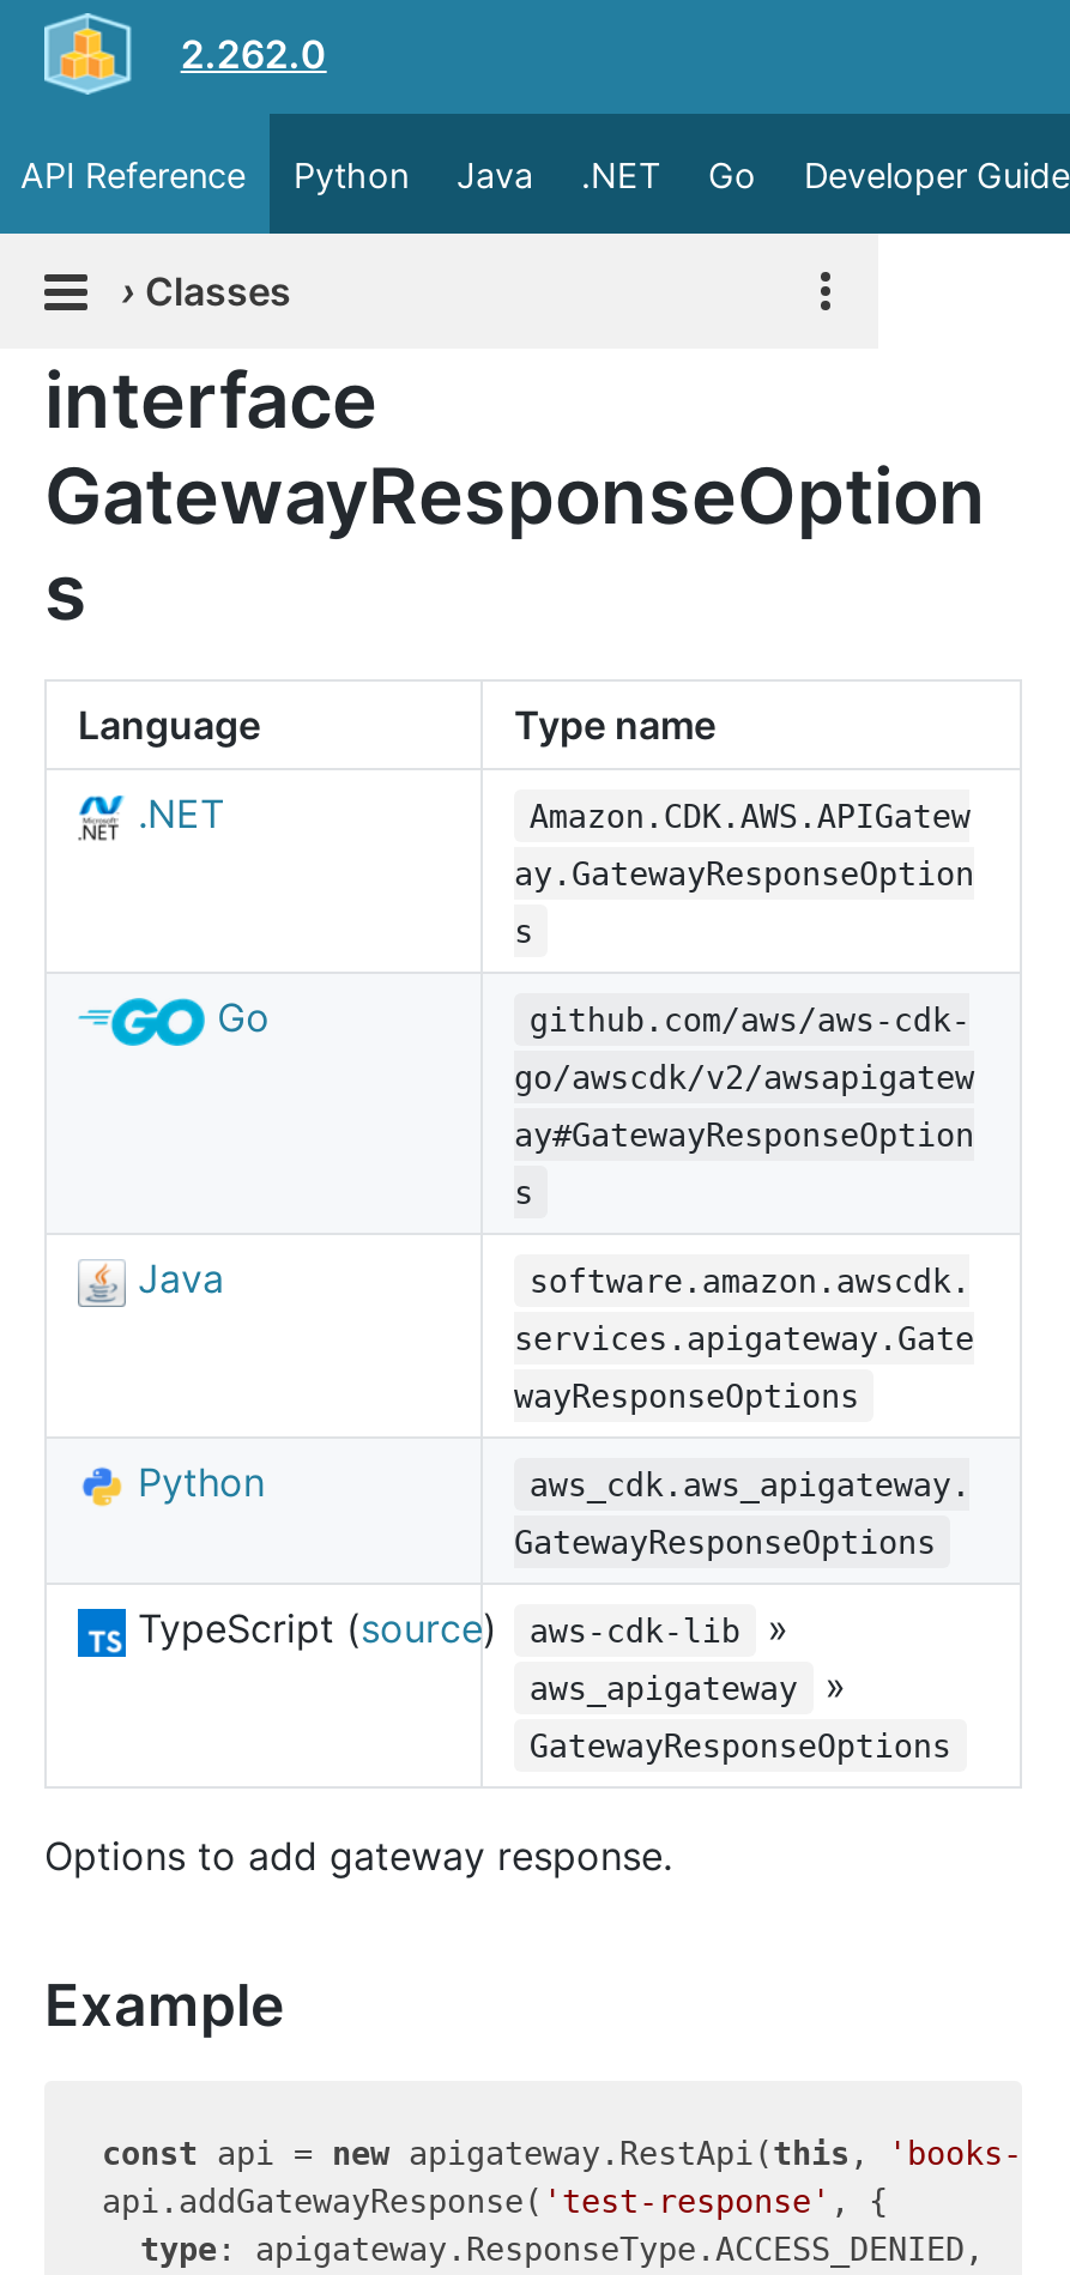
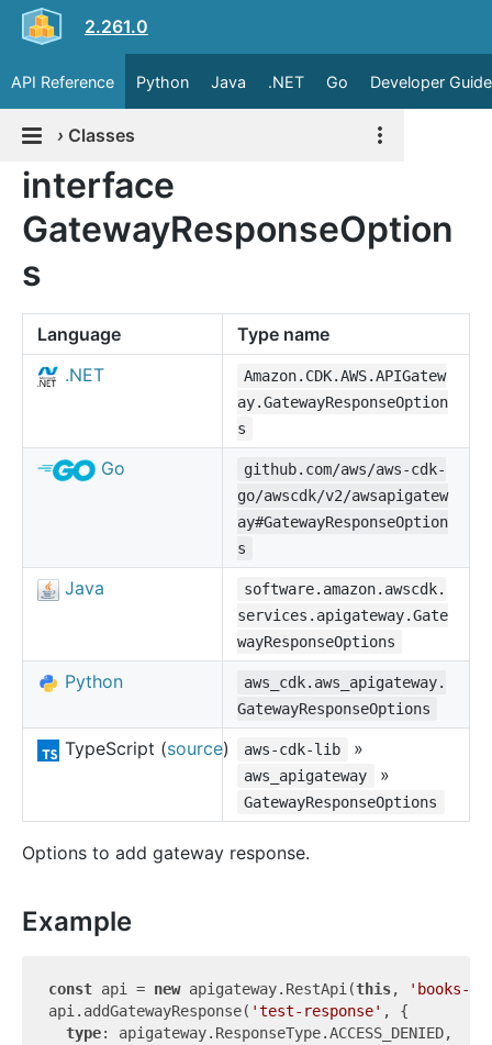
[180,30,327,78] 2.262.0 -> [84,15,148,37] 2.261.0

